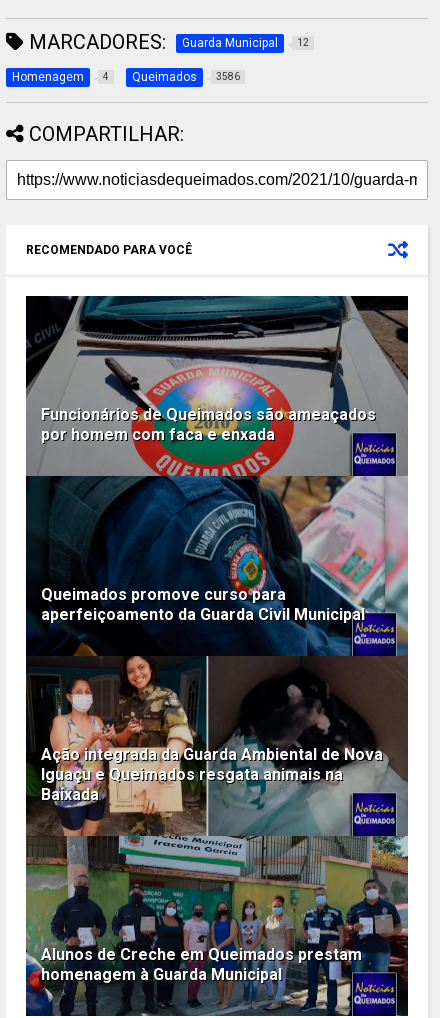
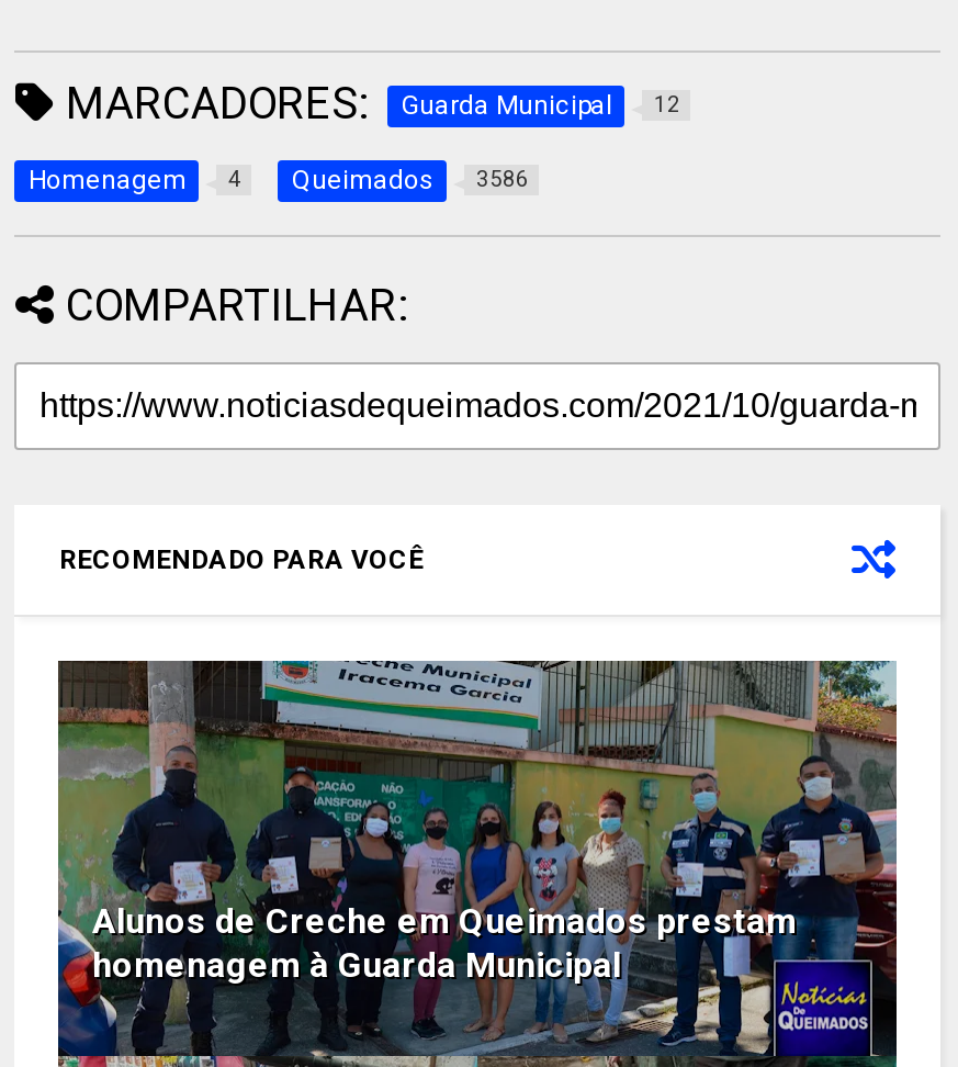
[25,295,409,837] [image] | Funcionários de Queimados são ameaçados | por homem com faca e enxada -> none
[41,585,365,624] Queimados promove curso para | aperfeiçoamento da Guarda Civil Municipal -> none
[41,745,383,804] Ação integrada da Guarda Ambiental de Nova | Iguaçu e Queimados resgata animais na | Baixada -> none

